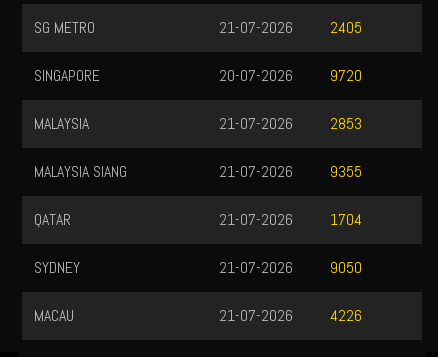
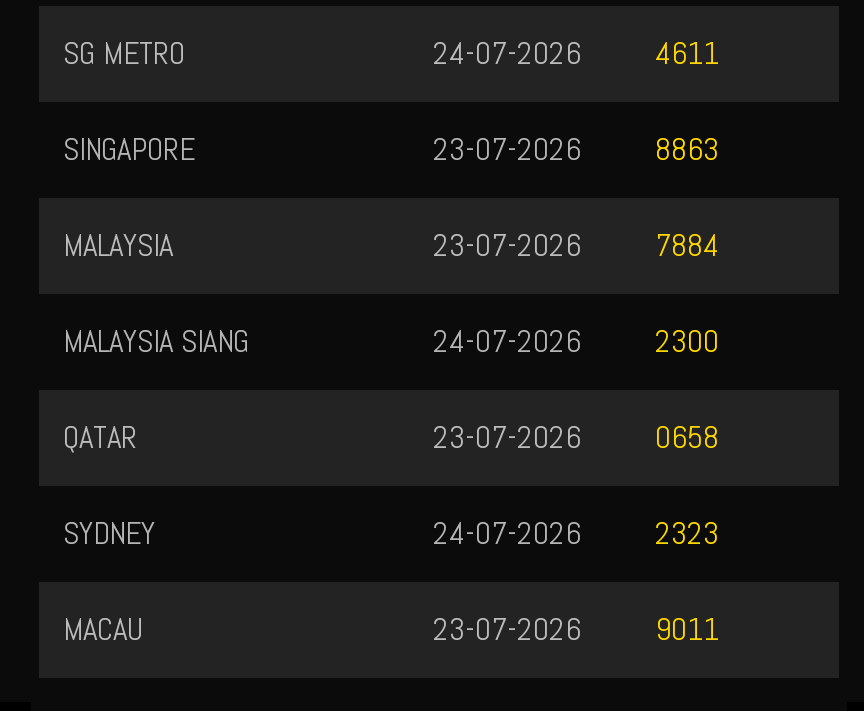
[219,18,293,38] 21-07-2026 -> [433,33,581,73] 24-07-2026
[330,18,362,38] 2405 -> [655,34,719,74] 4611
[219,66,293,86] 20-07-2026 -> [433,129,581,169] 23-07-2026
[330,66,362,86] 9720 -> [655,130,719,170] 8863
[219,114,293,134] 21-07-2026 -> [433,225,581,265] 23-07-2026
[330,114,362,134] 2853 -> [655,226,719,266] 7884
[219,162,293,182] 21-07-2026 -> [433,321,581,361] 24-07-2026
[330,162,362,182] 9355 -> [655,322,719,362] 2300
[219,210,293,230] 21-07-2026 -> [433,417,581,457] 23-07-2026
[330,210,362,230] 1704 -> [655,418,719,458] 0658
[219,258,293,278] 21-07-2026 -> [433,513,581,553] 24-07-2026
[330,258,362,278] 9050 -> [655,514,719,554] 2323
[219,306,293,326] 21-07-2026 -> [433,609,581,649] 23-07-2026
[330,306,362,326] 4226 -> [655,610,719,650] 9011

